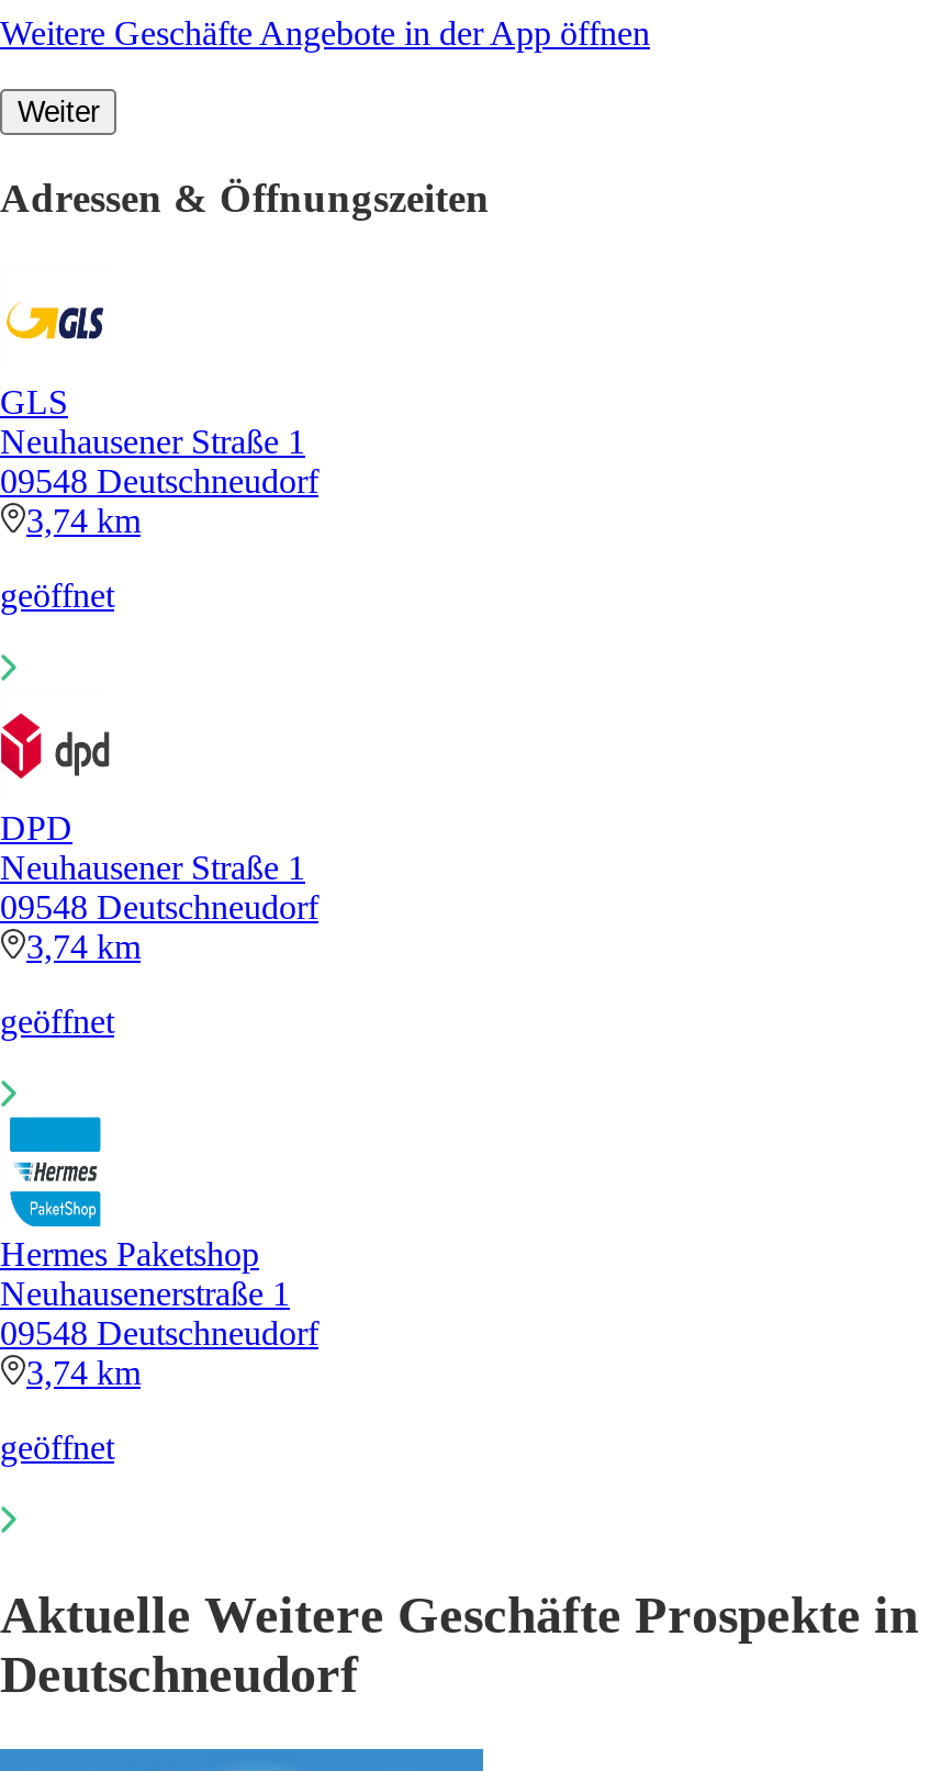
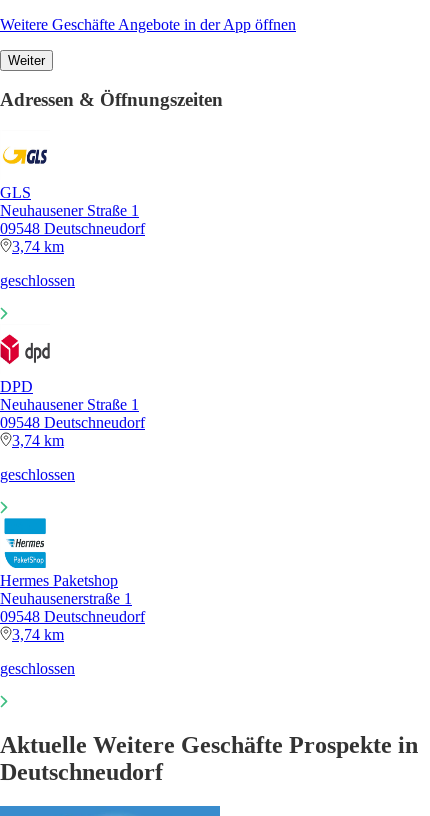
[0,576,114,614] geöffnet -> [0,272,75,289] geschlossen
[0,1002,114,1040] geöffnet -> [0,466,75,483] geschlossen
[0,1428,114,1466] geöffnet -> [0,660,75,677] geschlossen

